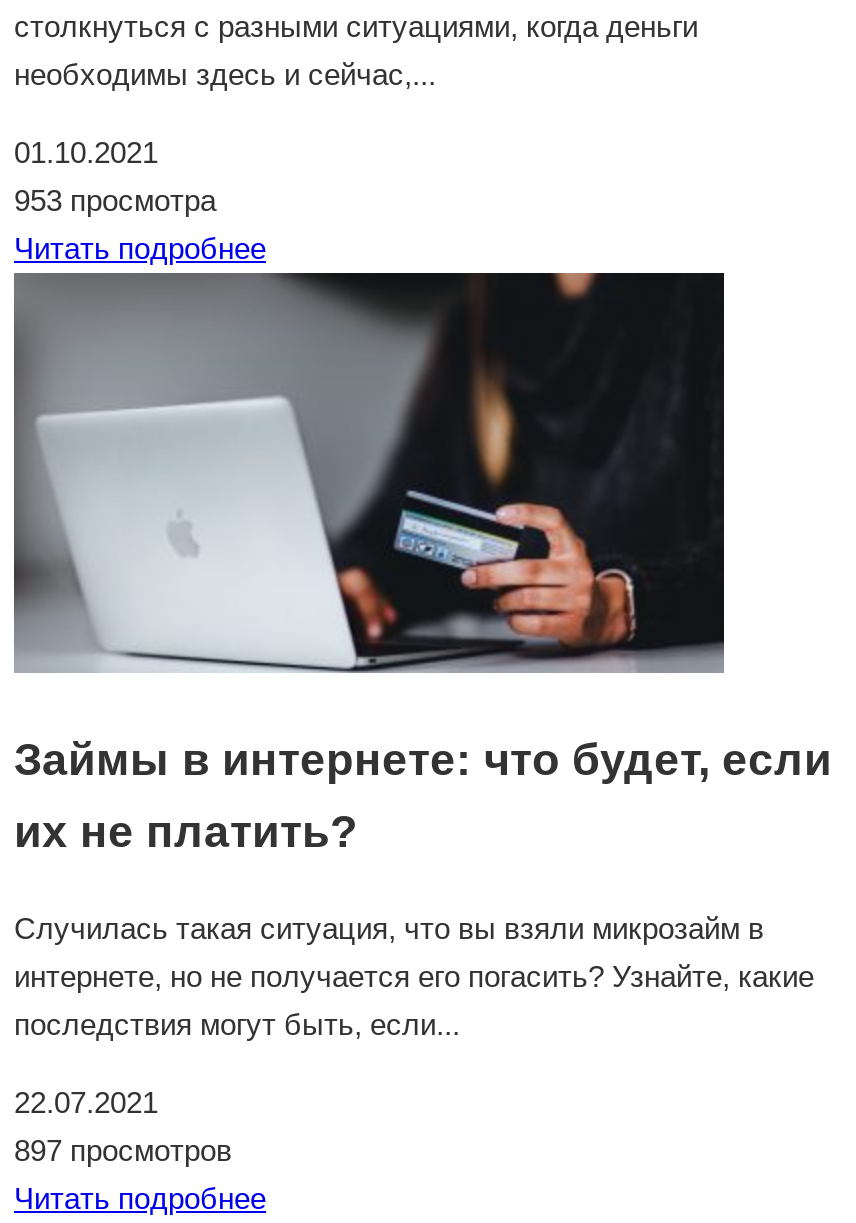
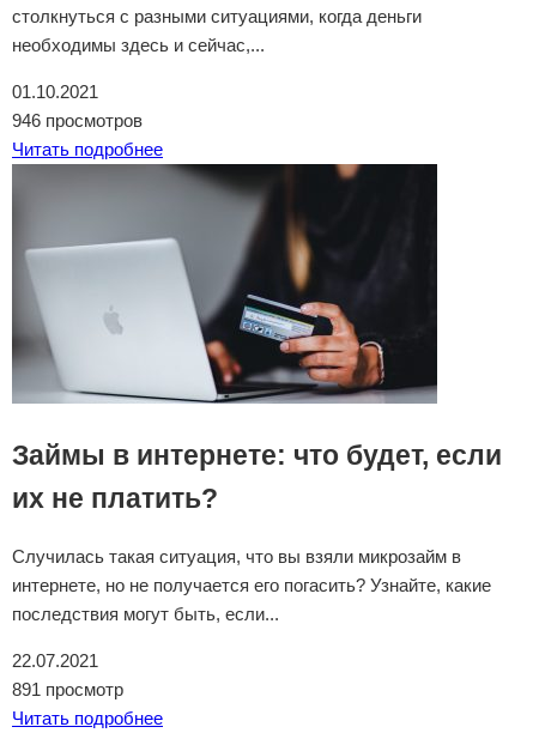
[14,183,216,217] 953 просмотра -> [12,110,143,130] 946 просмотров
[14,1134,232,1168] 897 просмотров -> [12,679,123,700] 891 просмотр

